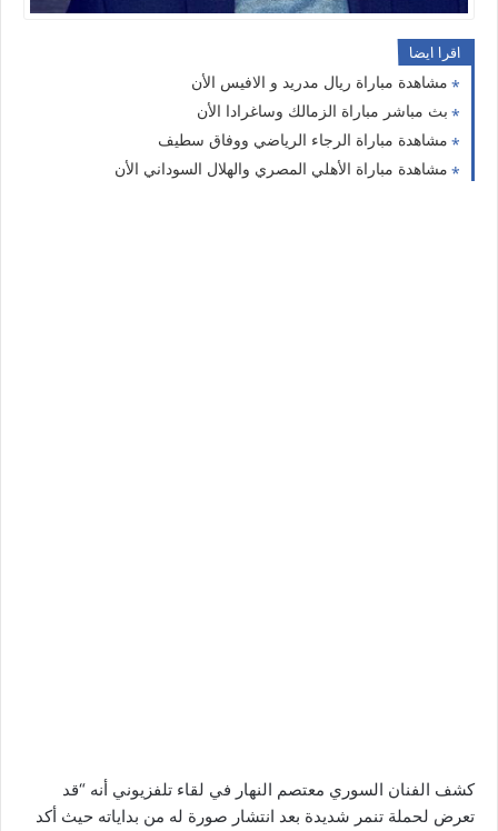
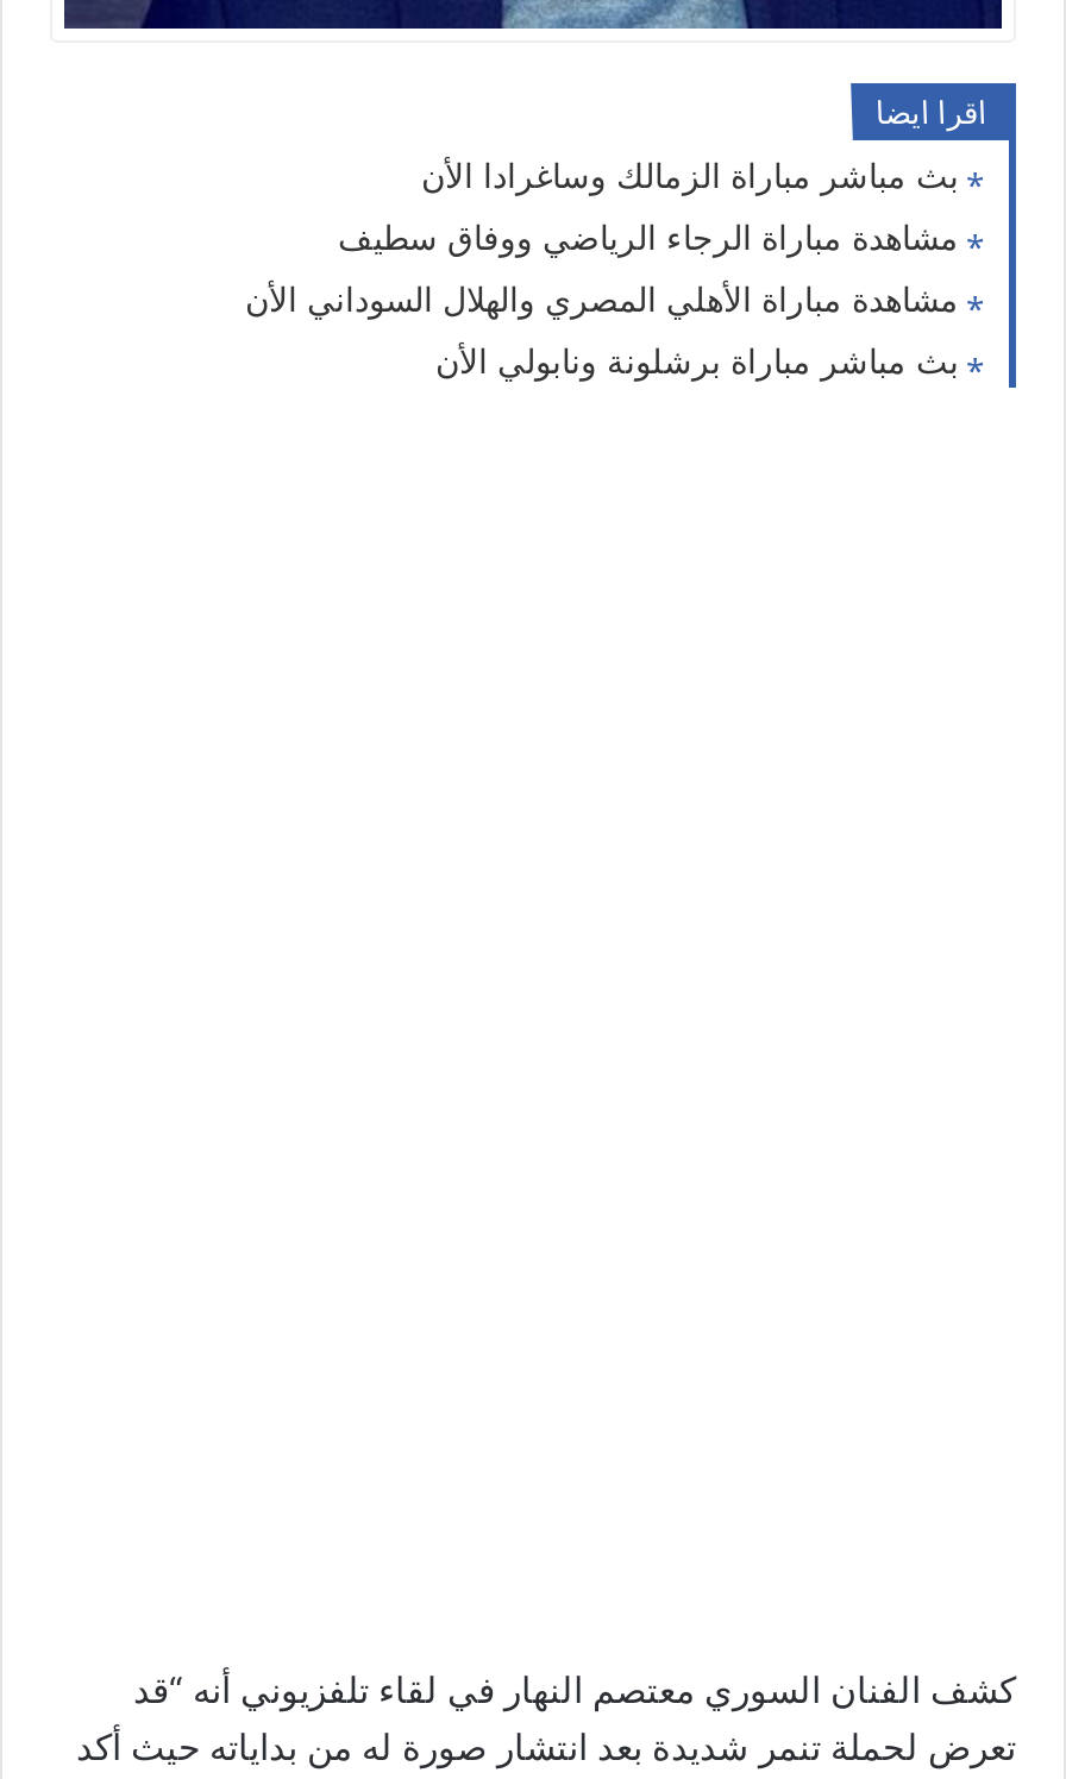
[191,72,448,93] مشاهدة مباراة ريال مدريد و الافيس الأن -> none
moved [114,100,448,179] -> [245,153,959,322]: بث مباشر مباراة الزمالك وساغرادا الأن | مشاهدة مباراة الرجاء الرياضي ووفاق سطيف | مشاهدة مباراة الأهلي المصري والهلال السوداني الأن
none -> [435,339,959,384] بث مباشر مباراة برشلونة ونابولي الأن

